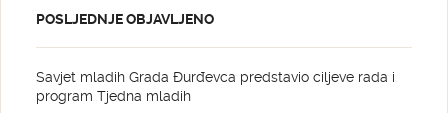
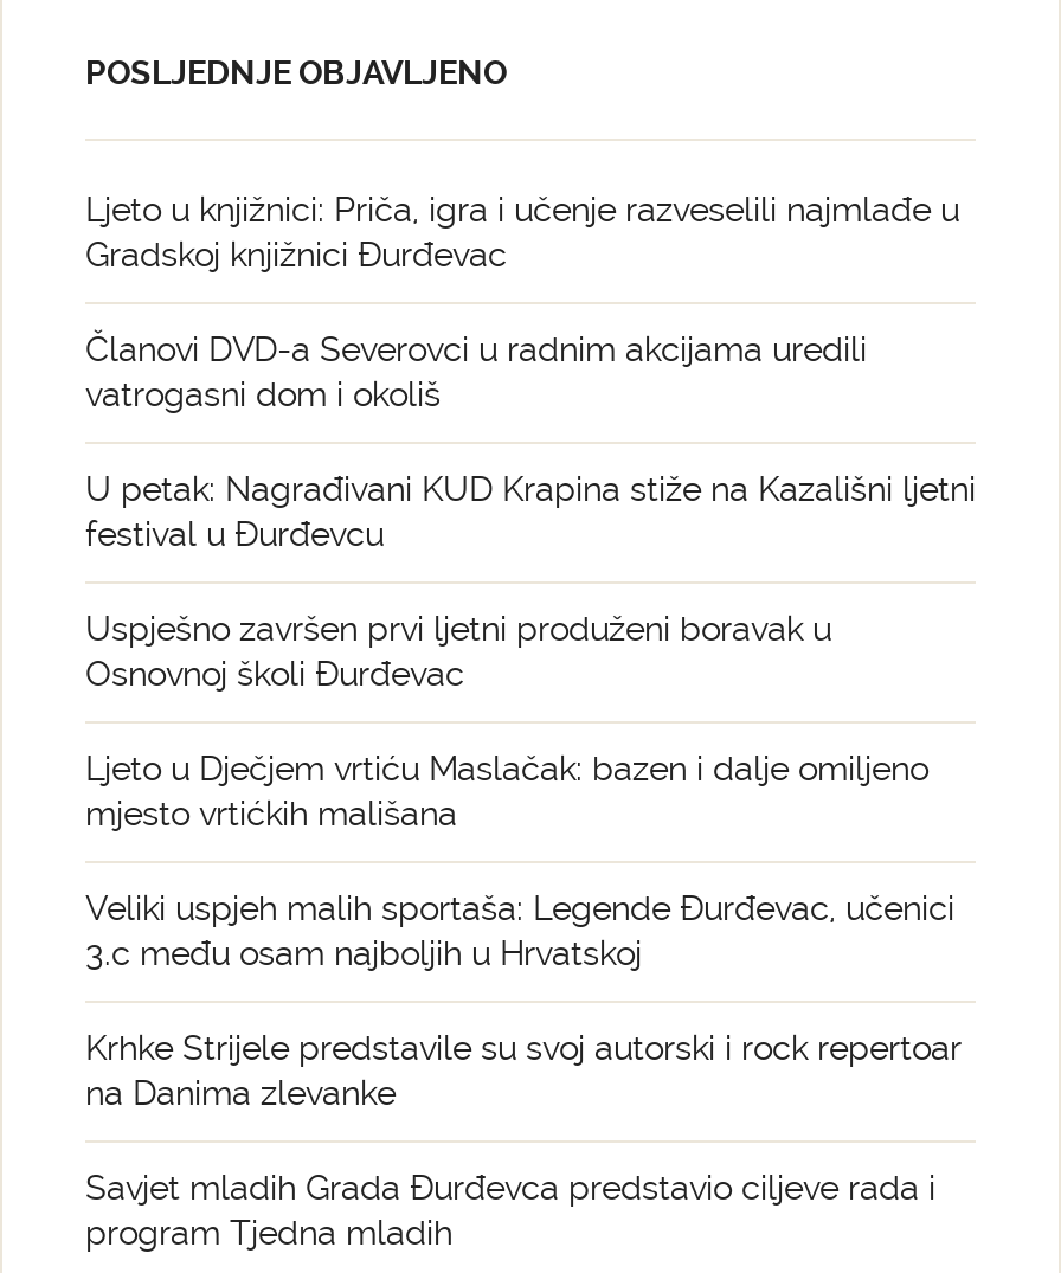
none -> [85,191,976,1112] Ljeto u knjižnici: Priča, igra i učenje razveselili najmlađe u | Gradskoj knjižnici Đurđevac | Članovi DVD-a Severovci u radnim akcijama uredili | vatrogasni dom i okoliš | U petak: Nagrađivani KUD Krapina stiže na Kazališni ljetni | festival u Đurđevcu | Uspješno završen prvi ljetni produženi boravak u | Osnovnoj školi Đurđevac | Ljeto u Dječjem vrtiću Maslačak: bazen i dalje omiljeno | mjesto vrtićkih mališana | Veliki uspjeh malih sportaša: Legende Đurđevac, učenici | 3.c među osam najboljih u Hrvatskoj | Krhke Strijele predstavile su svoj autorski i rock repertoar | na Danima zlevanke

